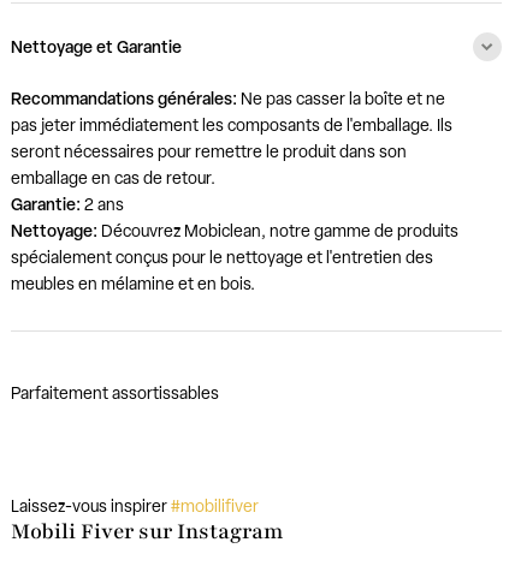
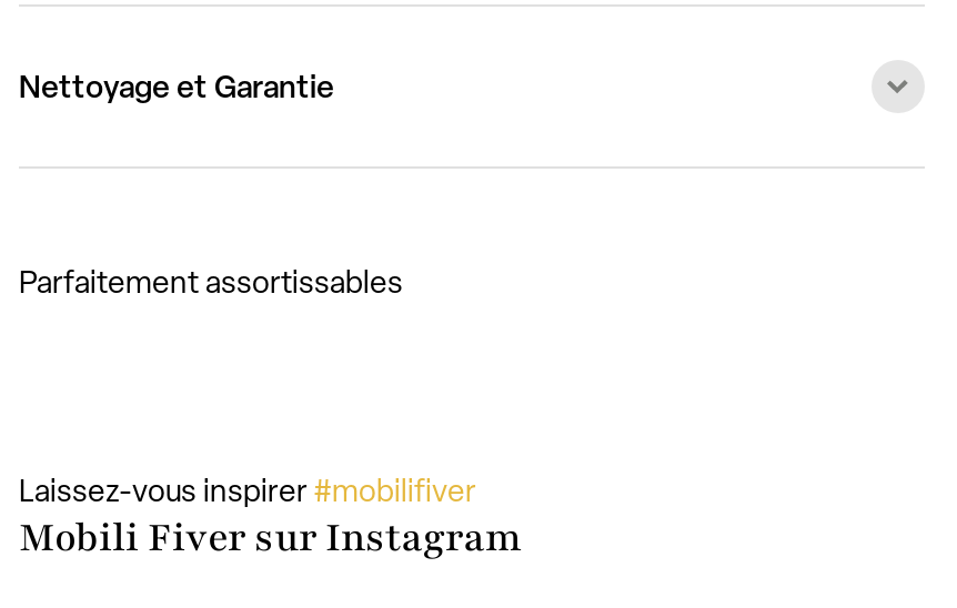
[11,87,458,294] Recommandations générales: Ne pas casser la boîte et ne | pas jeter immédiatement les composants de l'emballage. Ils | seront nécessaires pour remettre le produit dans son | emballage en cas de retour. | Garantie: 2 ans | Nettoyage: Découvrez Mobiclean, notre gamme de produits | spécialement conçus pour le nettoyage et l'entretien des | meubles en mélamine et en bois. -> none

